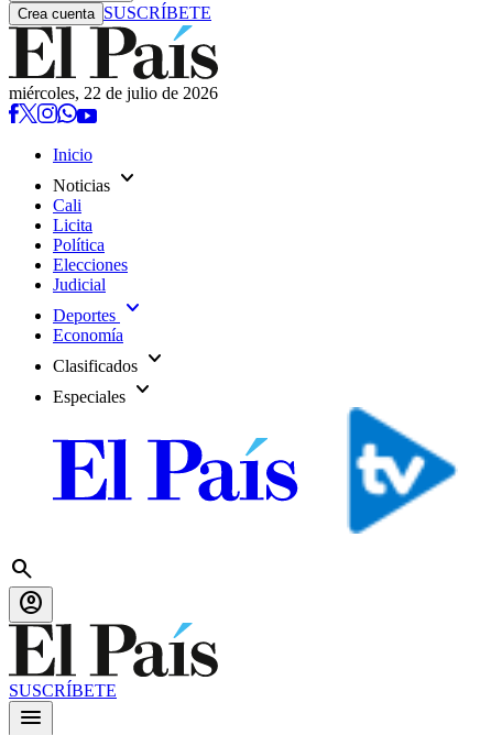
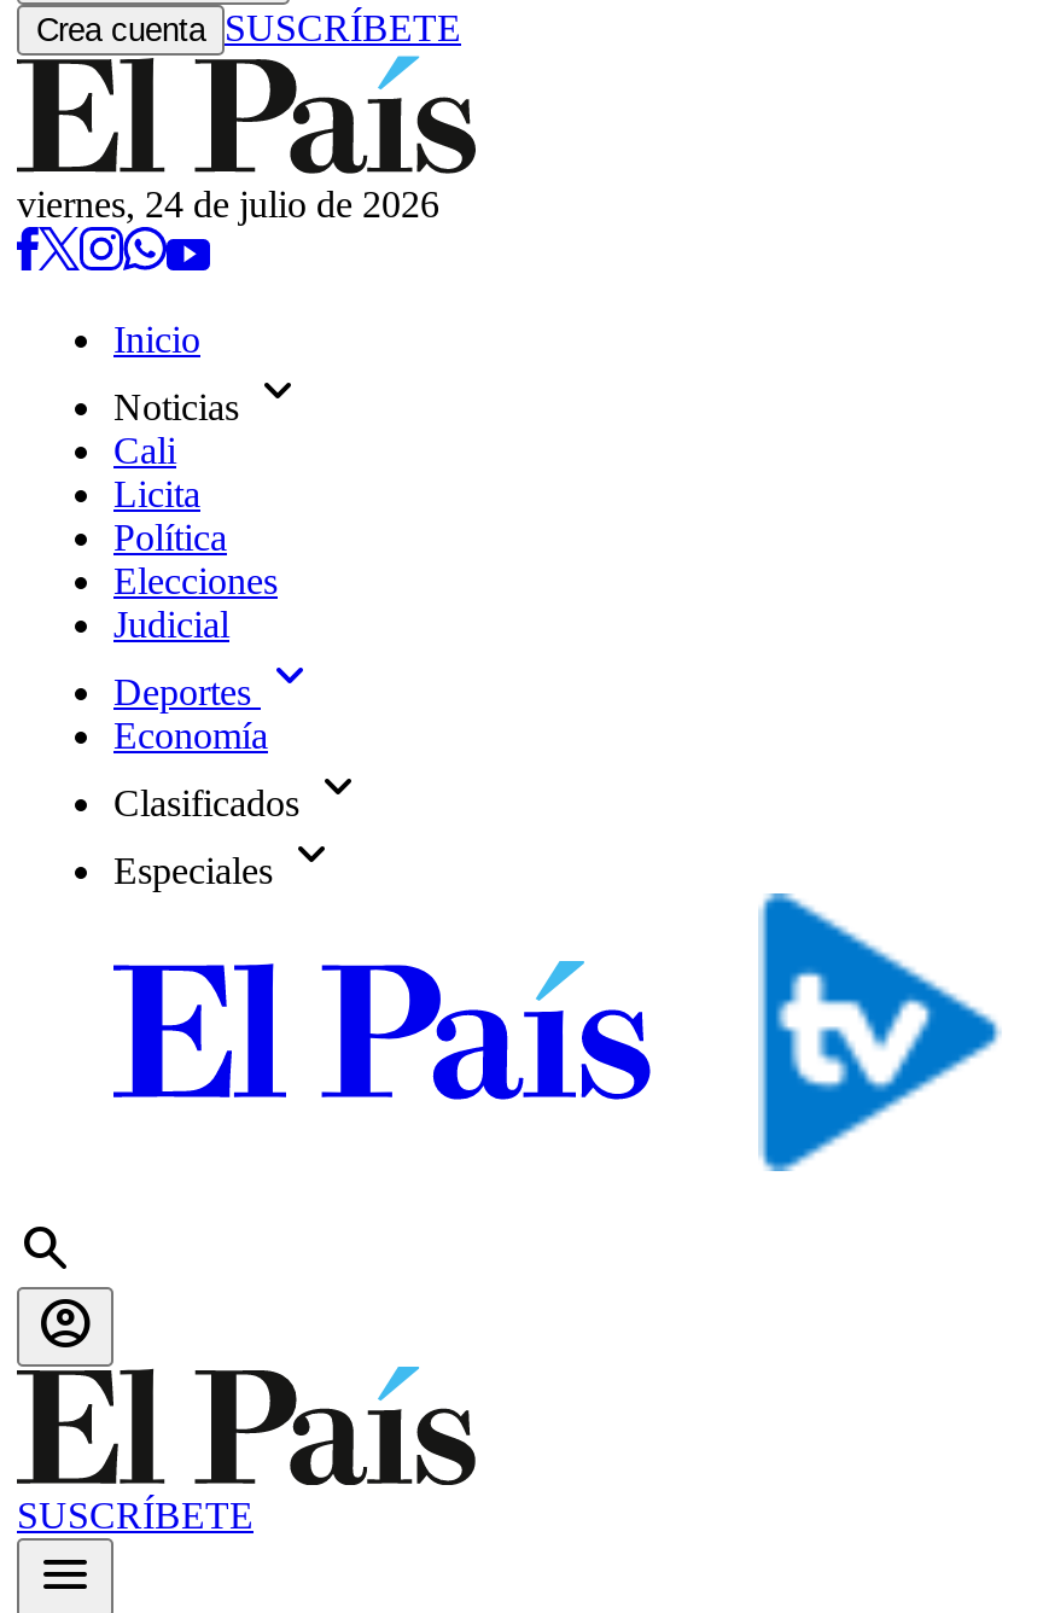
[9,84,218,102] miércoles, 22 de julio de 2026 -> [17,184,439,225] viernes, 24 de julio de 2026

